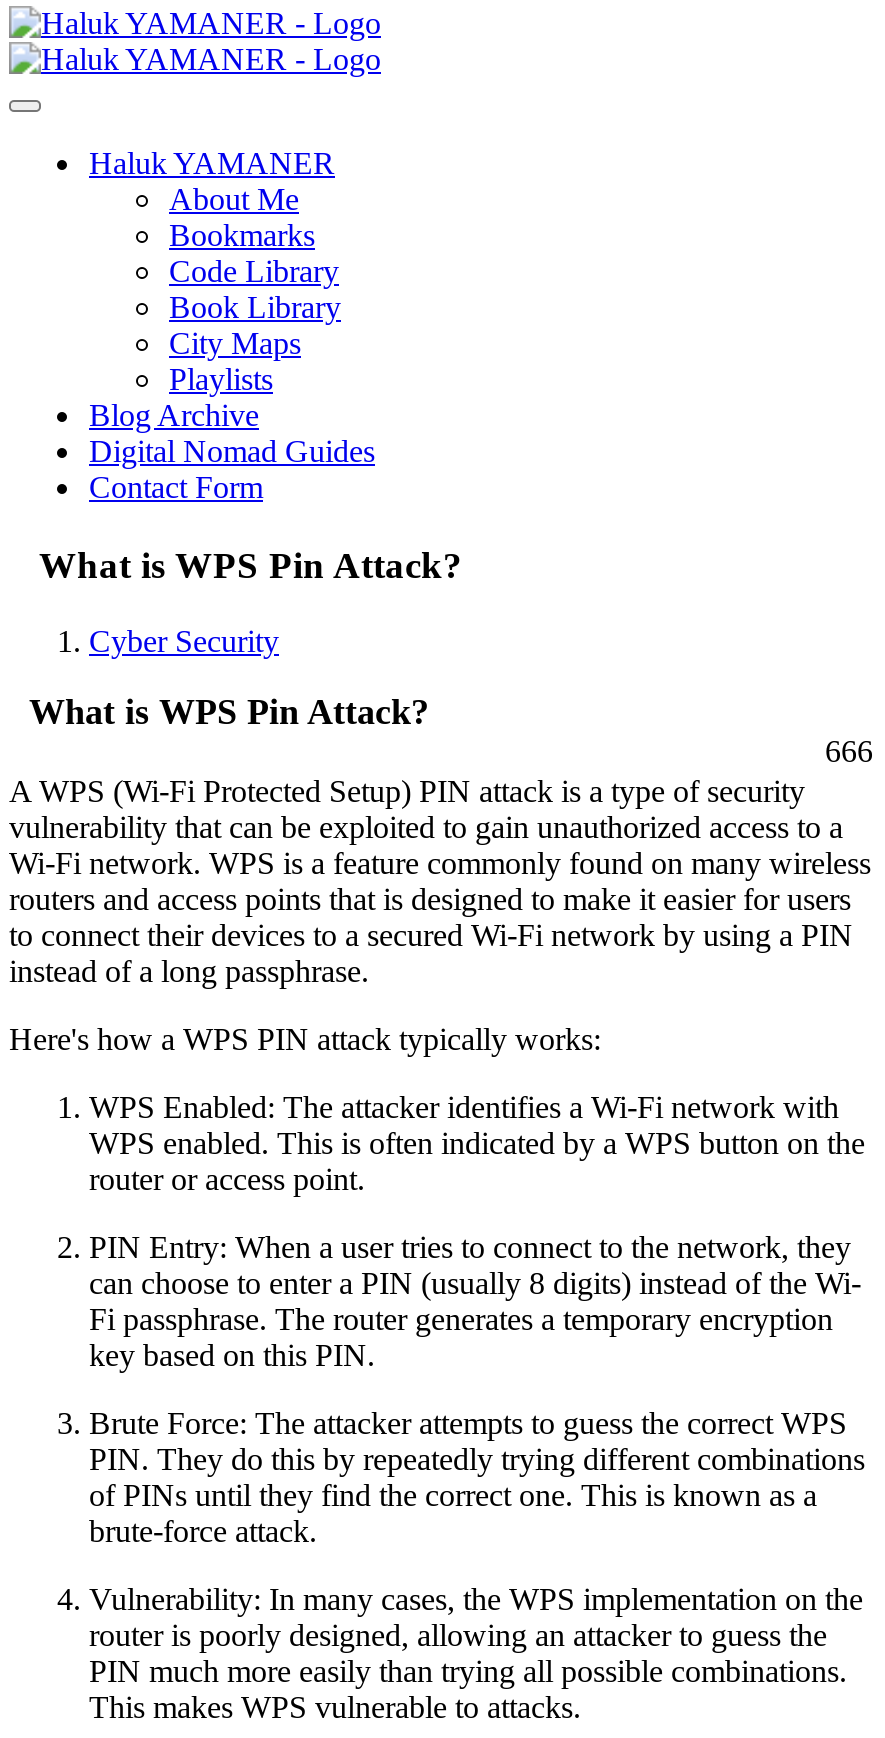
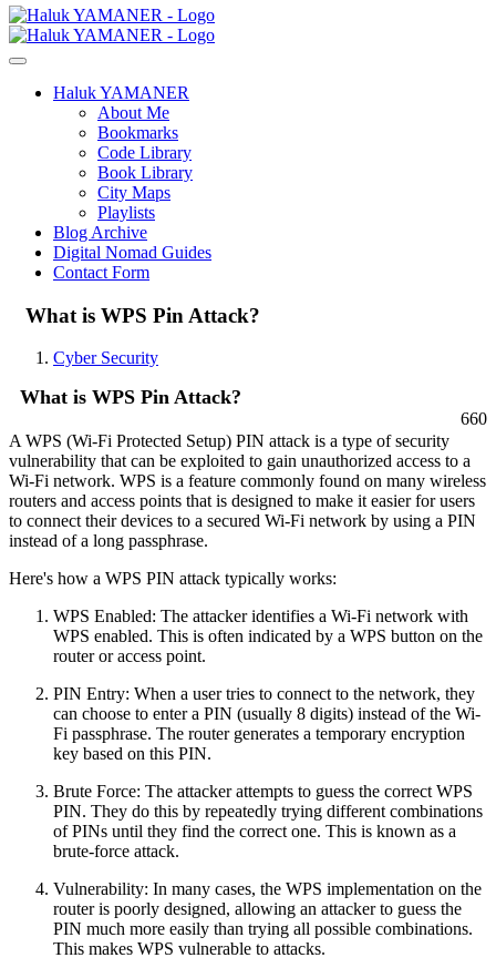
[825,735,873,769] 666 -> [461,410,487,428] 660

